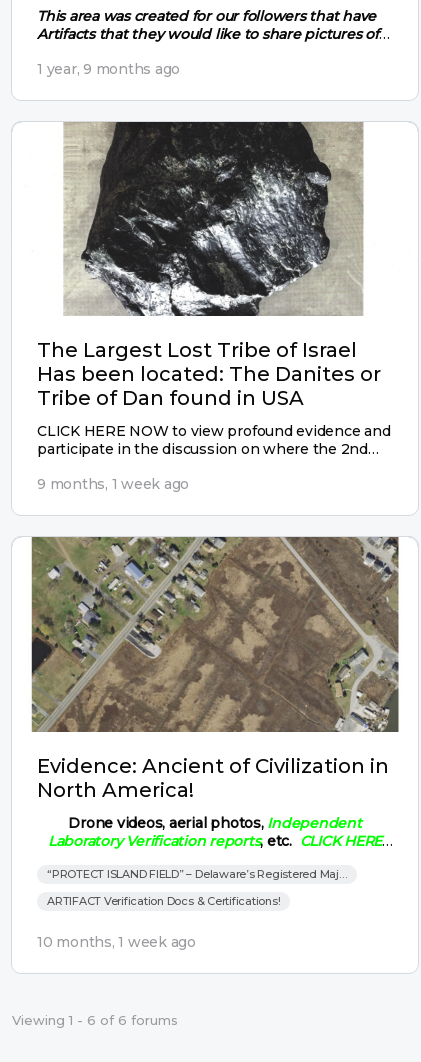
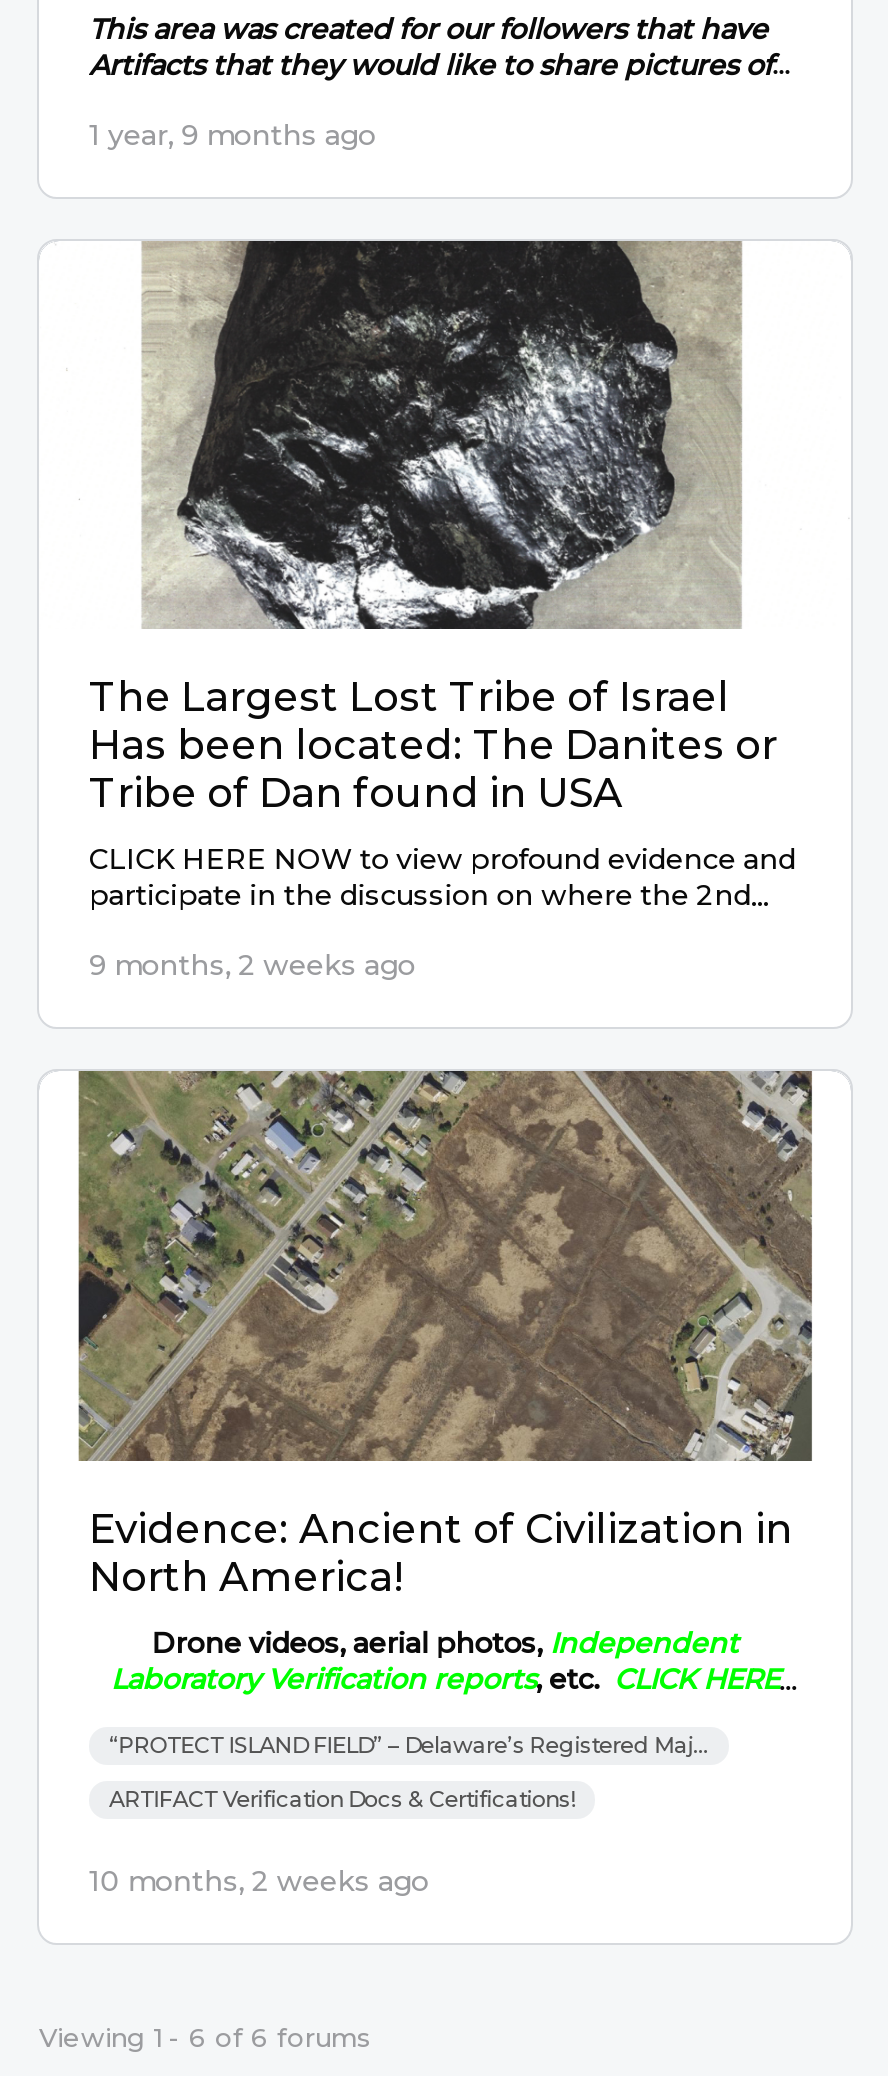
[37,475,189,493] 9 months, 1 week ago -> [89,948,415,984] 9 months, 2 weeks ago
[37,933,196,951] 10 months, 1 week ago -> [89,1863,428,1899] 10 months, 2 weeks ago

